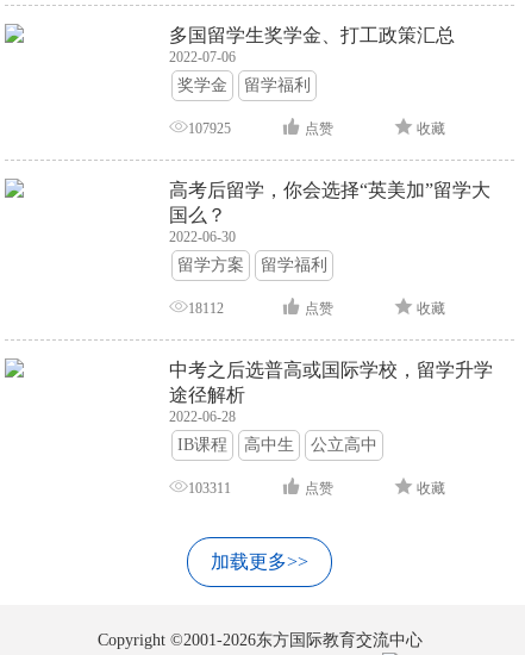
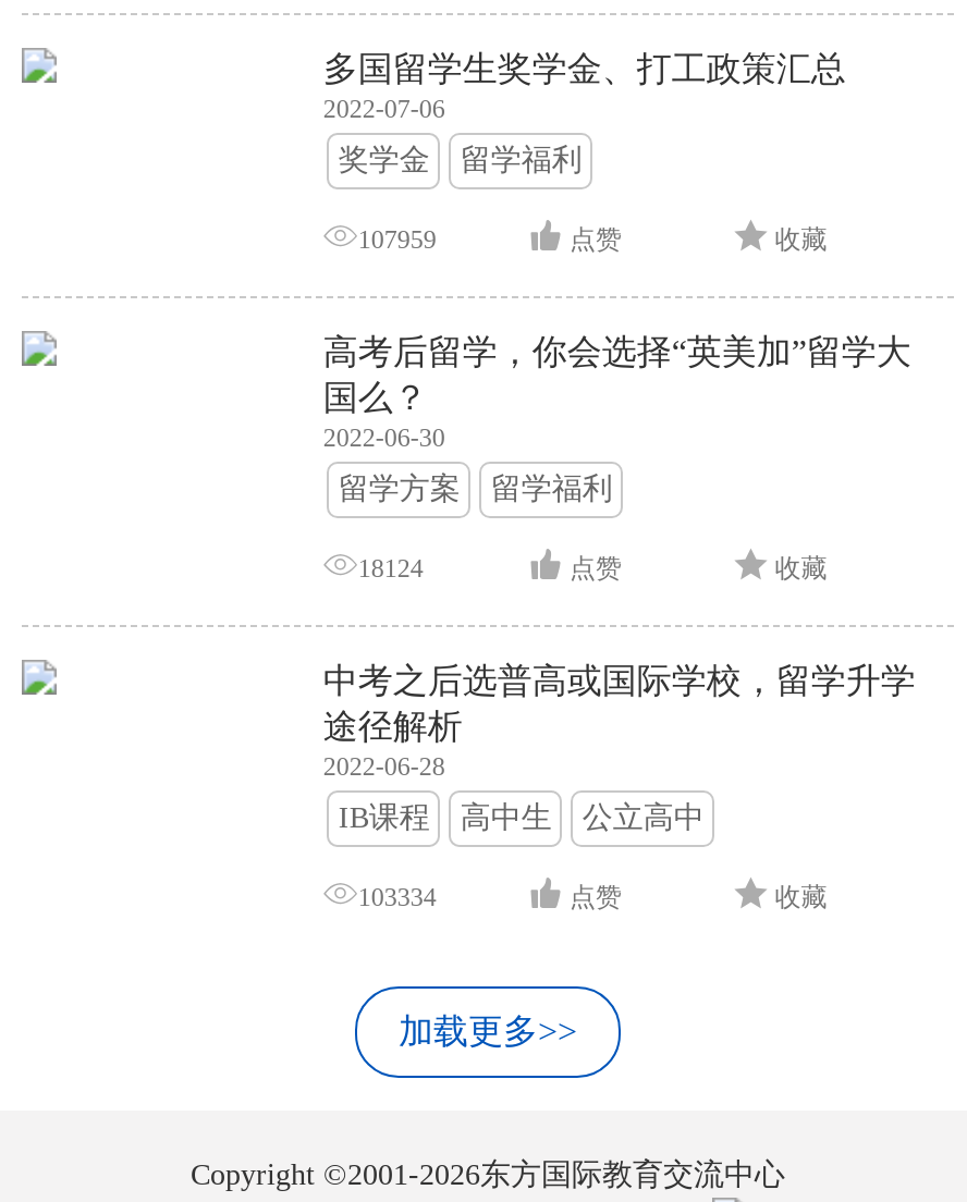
[189,121,231,138] 107925 -> [358,225,436,256] 107959
[189,301,224,317] 18112 -> [358,554,423,585] 18124
[189,481,231,497] 103311 -> [358,883,436,913] 103334

